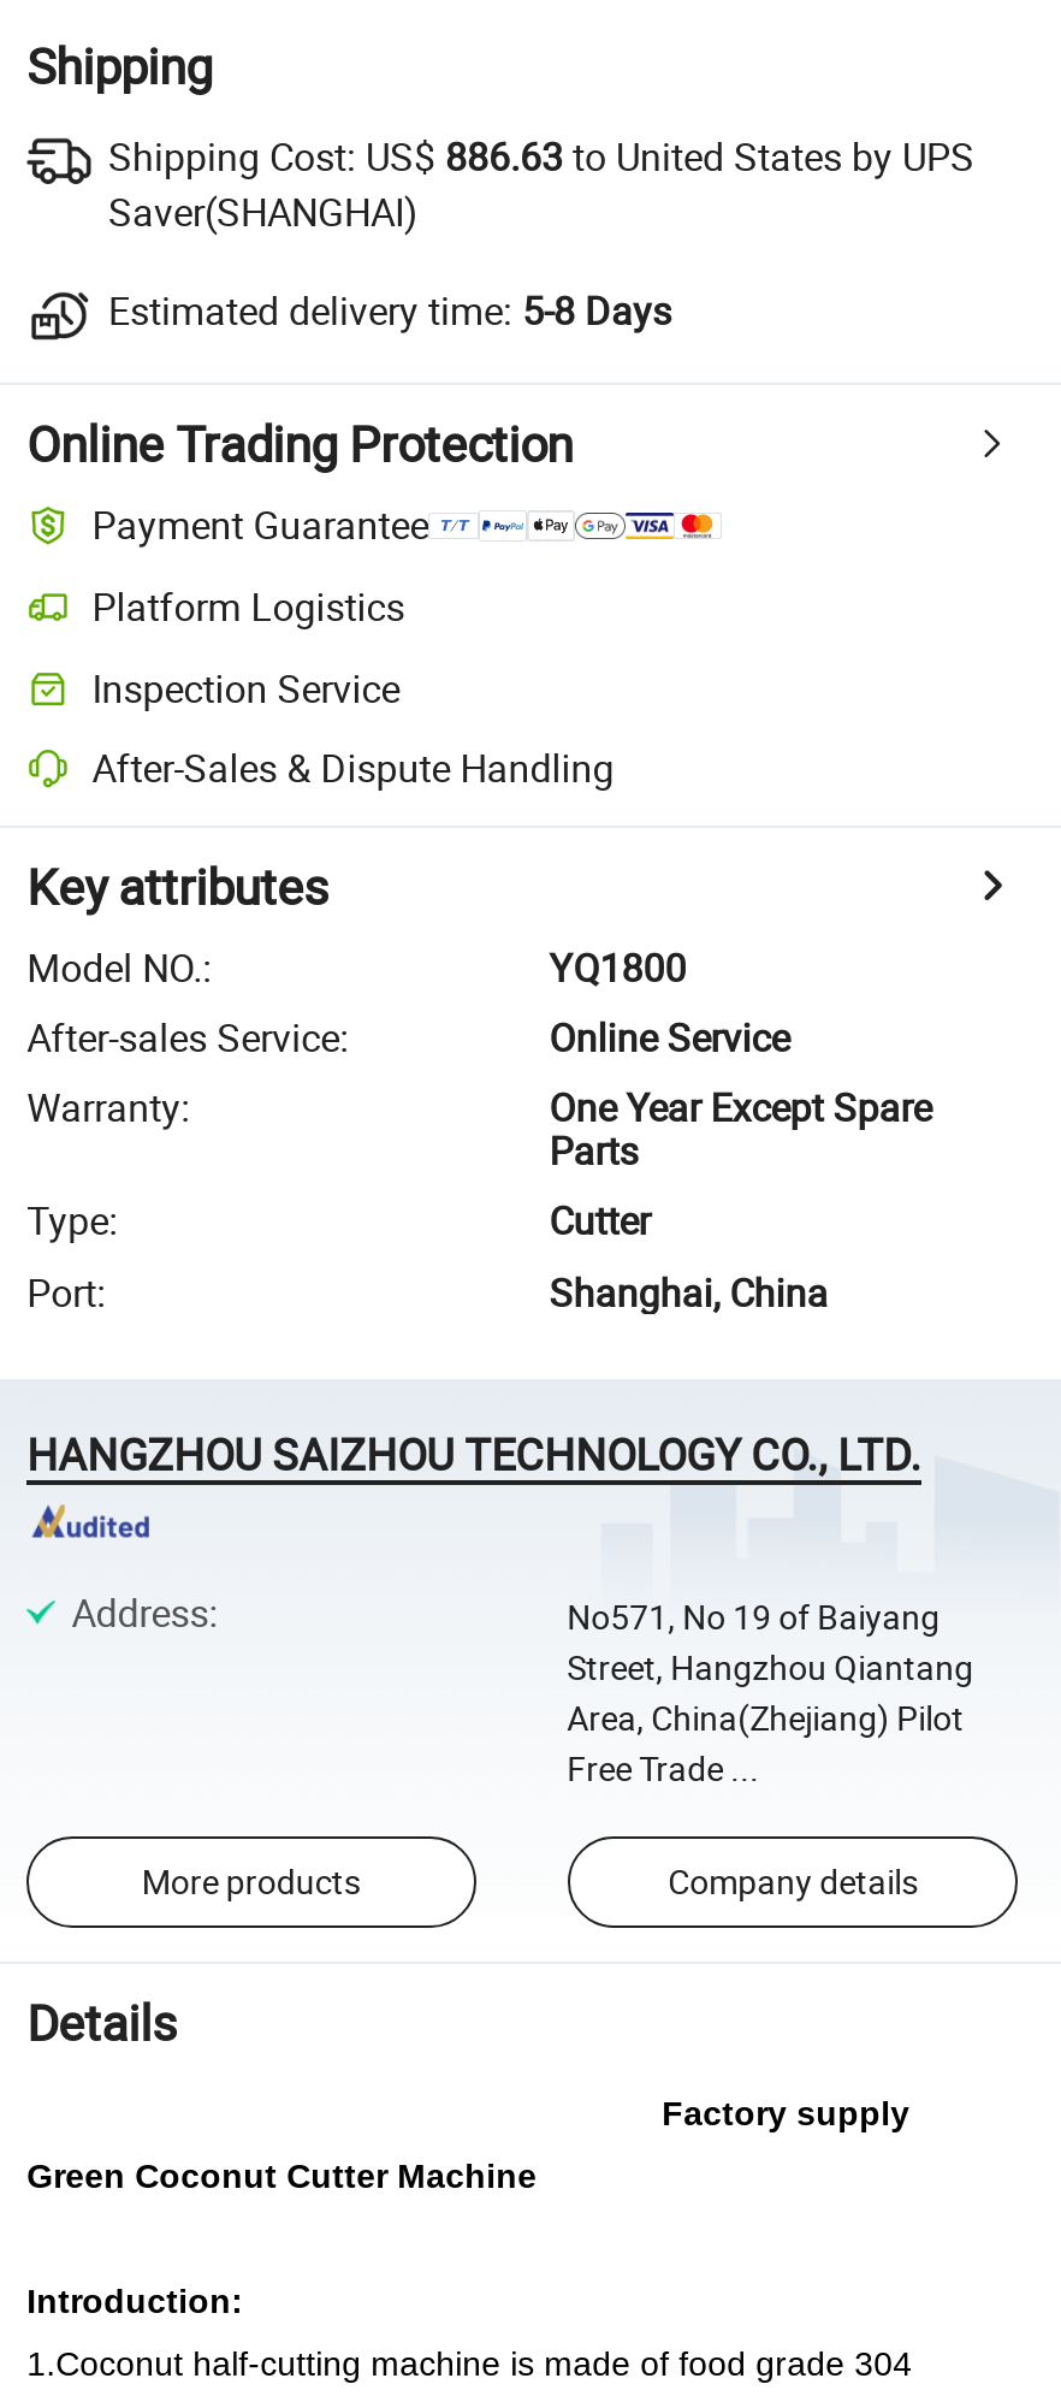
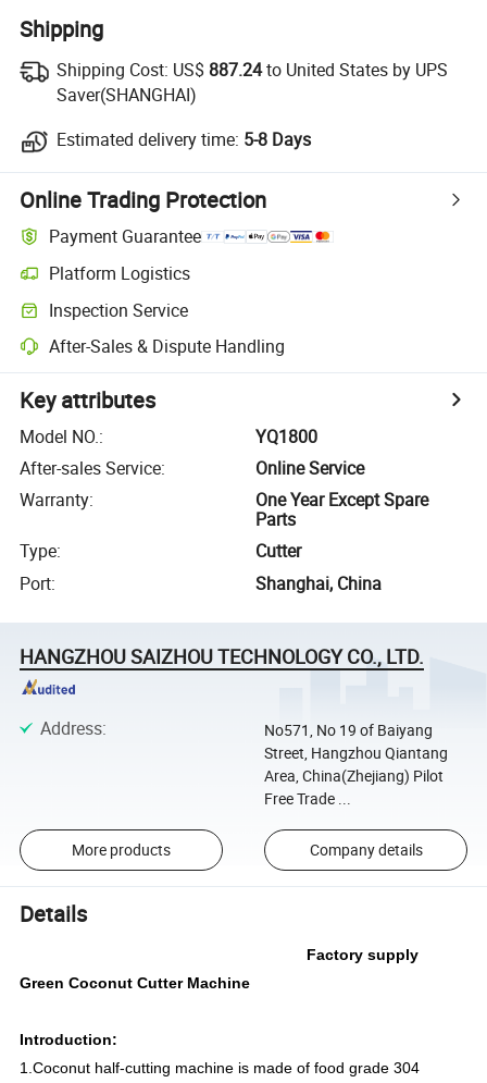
[108,129,974,182] Shipping Cost: US$886.63 to United States by UPS -> [57,57,448,81] Shipping Cost: US$887.24 to United States by UPS

